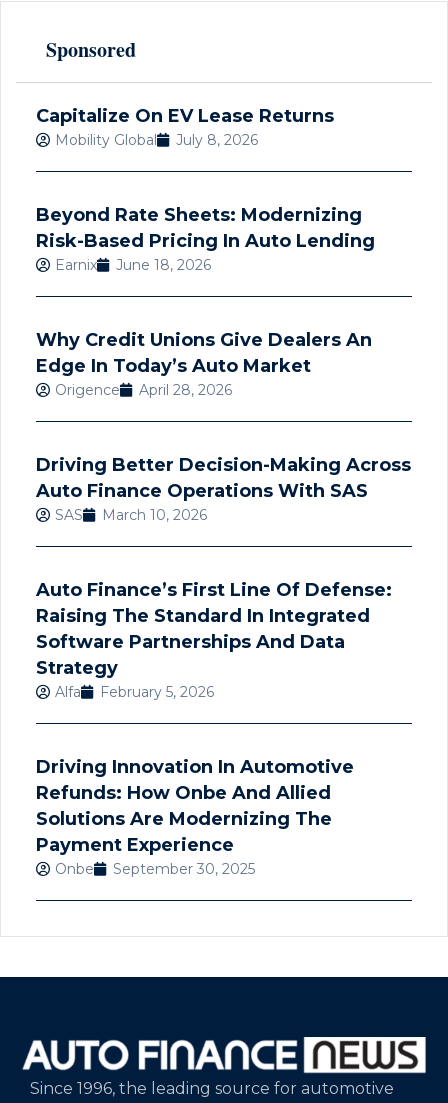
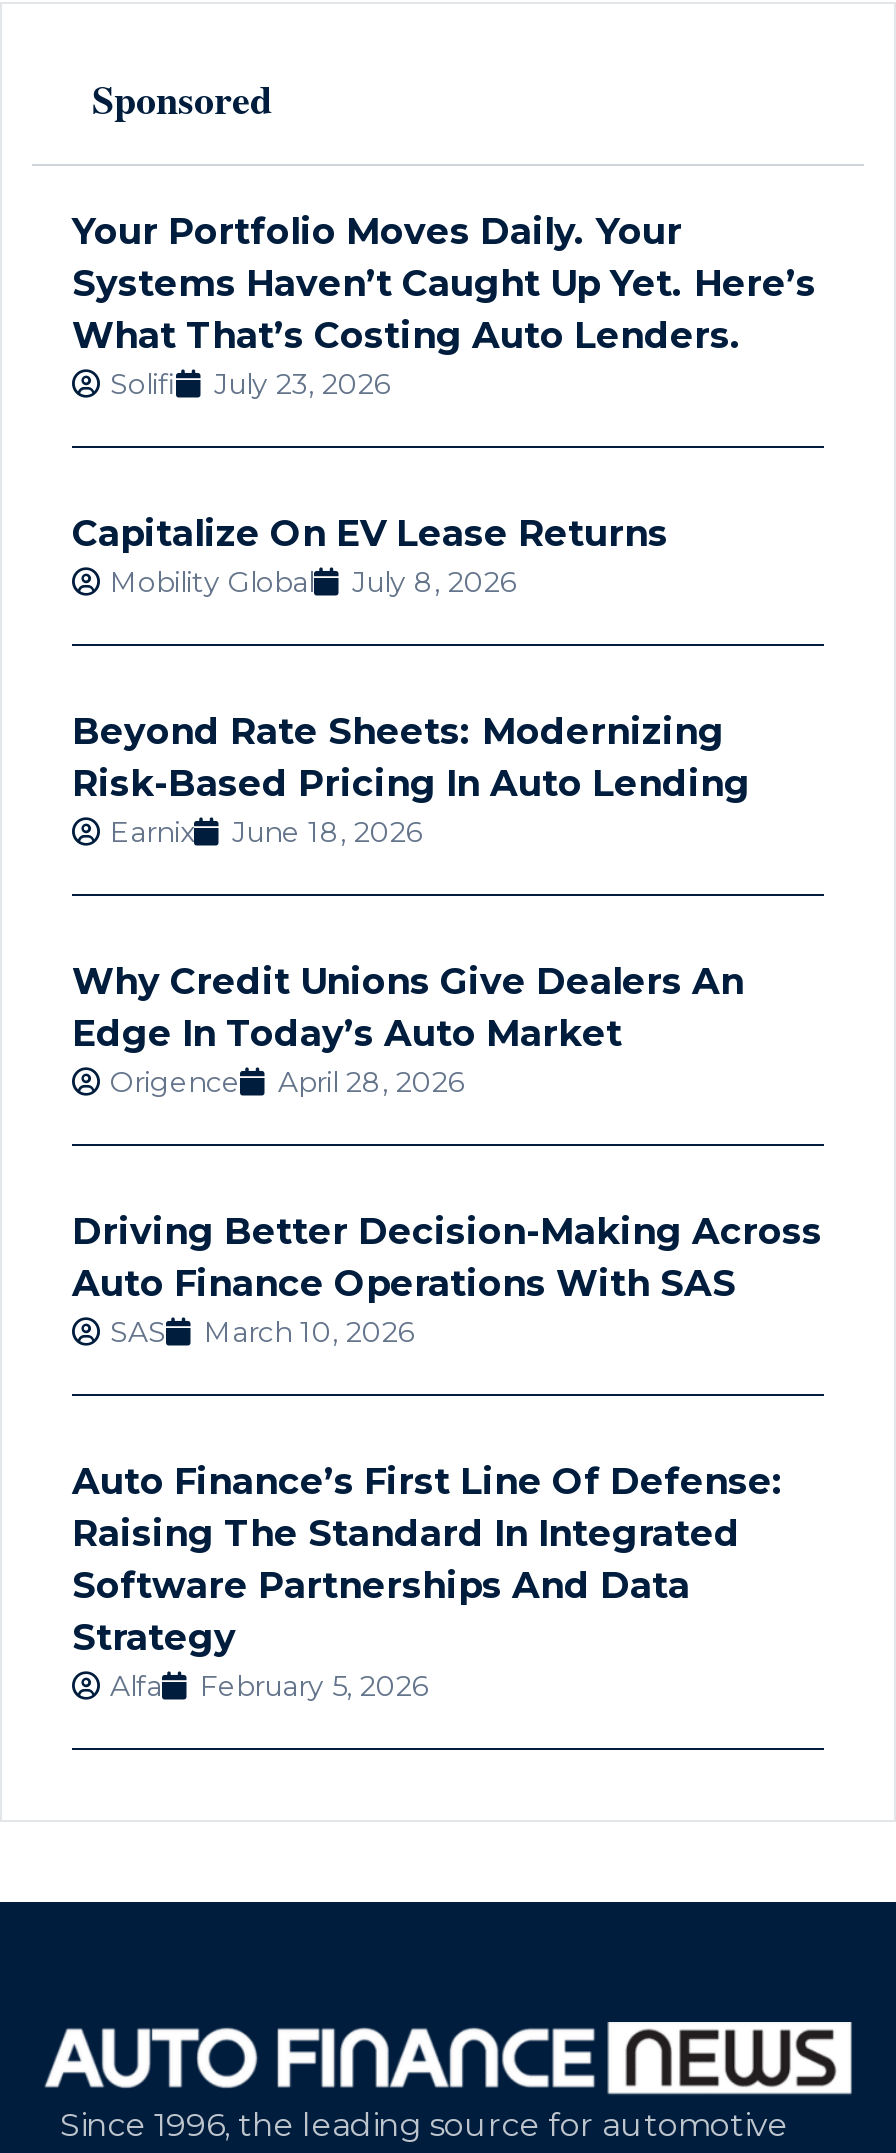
none -> [72,210,816,402] Your Portfolio Moves Daily. Your | Systems Haven’t Caught Up Yet. Here’s | What That’s Costing Auto Lenders. | Solifi | July 23, 2026
moved [36,105,411,701] -> [72,512,822,1704]: Capitalize On EV Lease Returns | Mobility Global | July 8, 2026 | ... | Alfa | February 5, 2026
[36,756,354,878] Driving Innovation In Automotive | Refunds: How Onbe And Allied | Solutions Are Modernizing The | Payment Experience | Onbe | September 30, 2025 -> none

